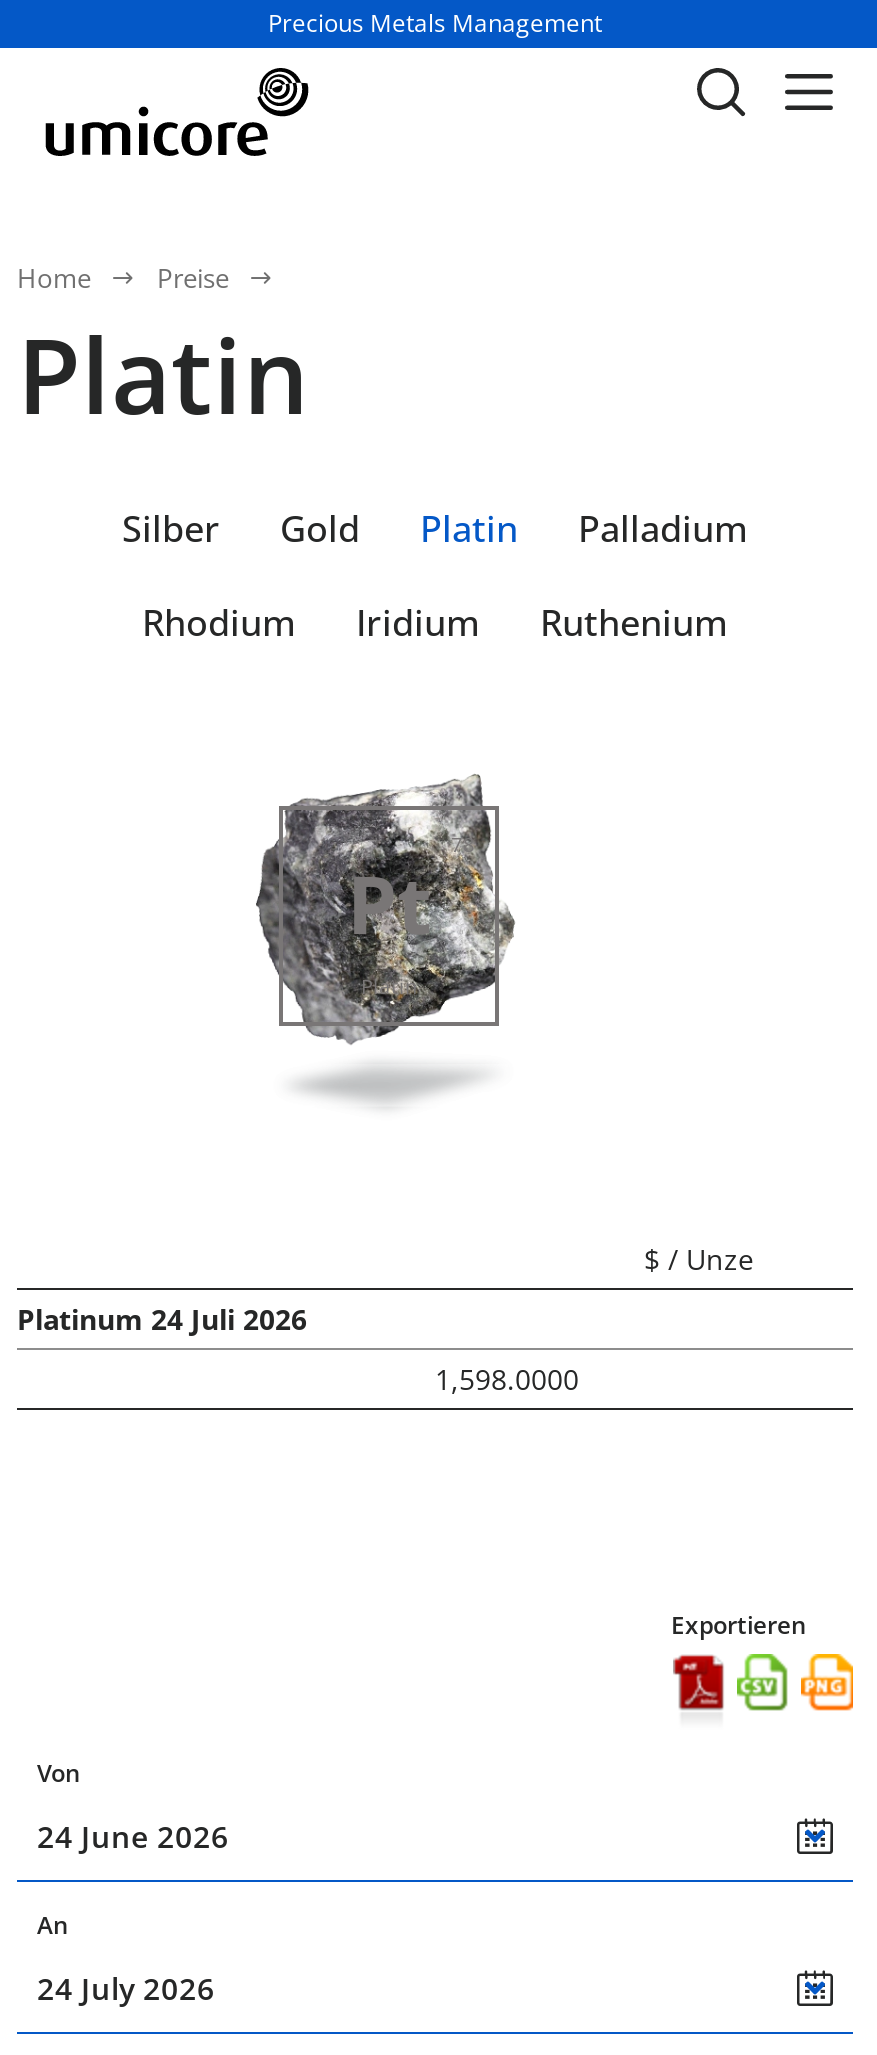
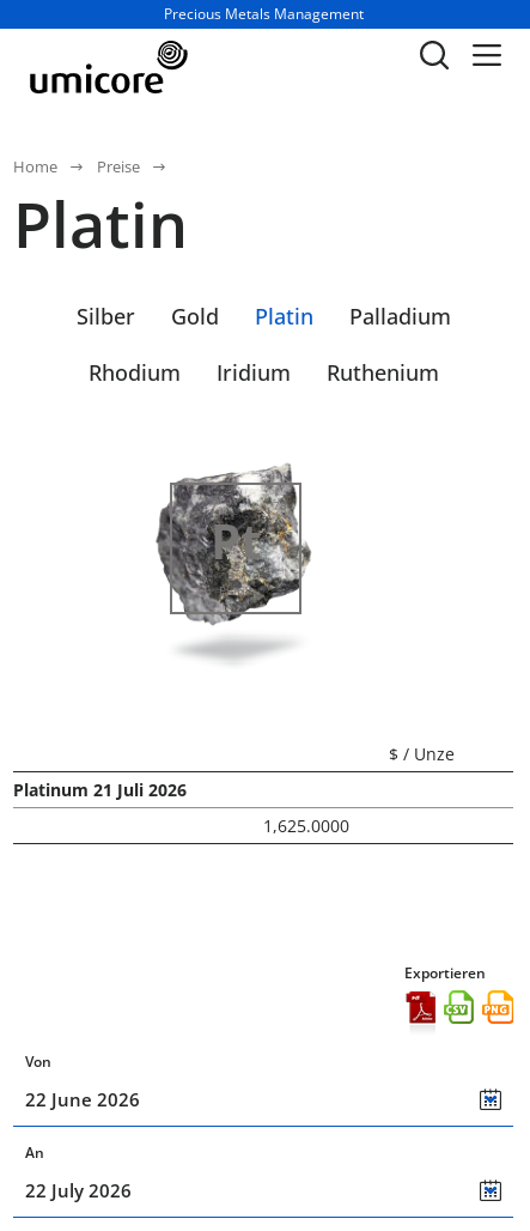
[17,1301,307,1339] Platinum 24 Juli 2026 -> [13,779,187,802] Platinum 21 Juli 2026
[435,1361,579,1399] 1,598.0000 -> [263,815,349,838] 1,625.0000

